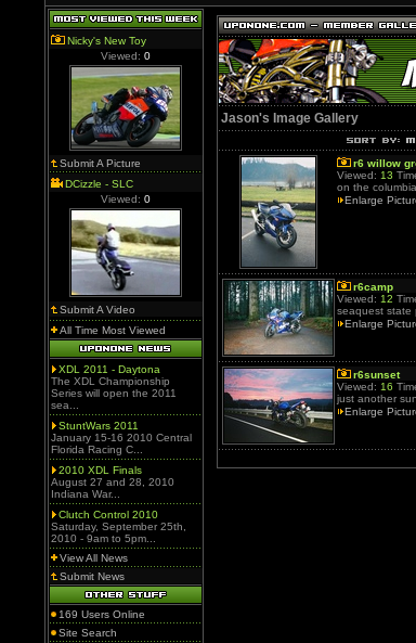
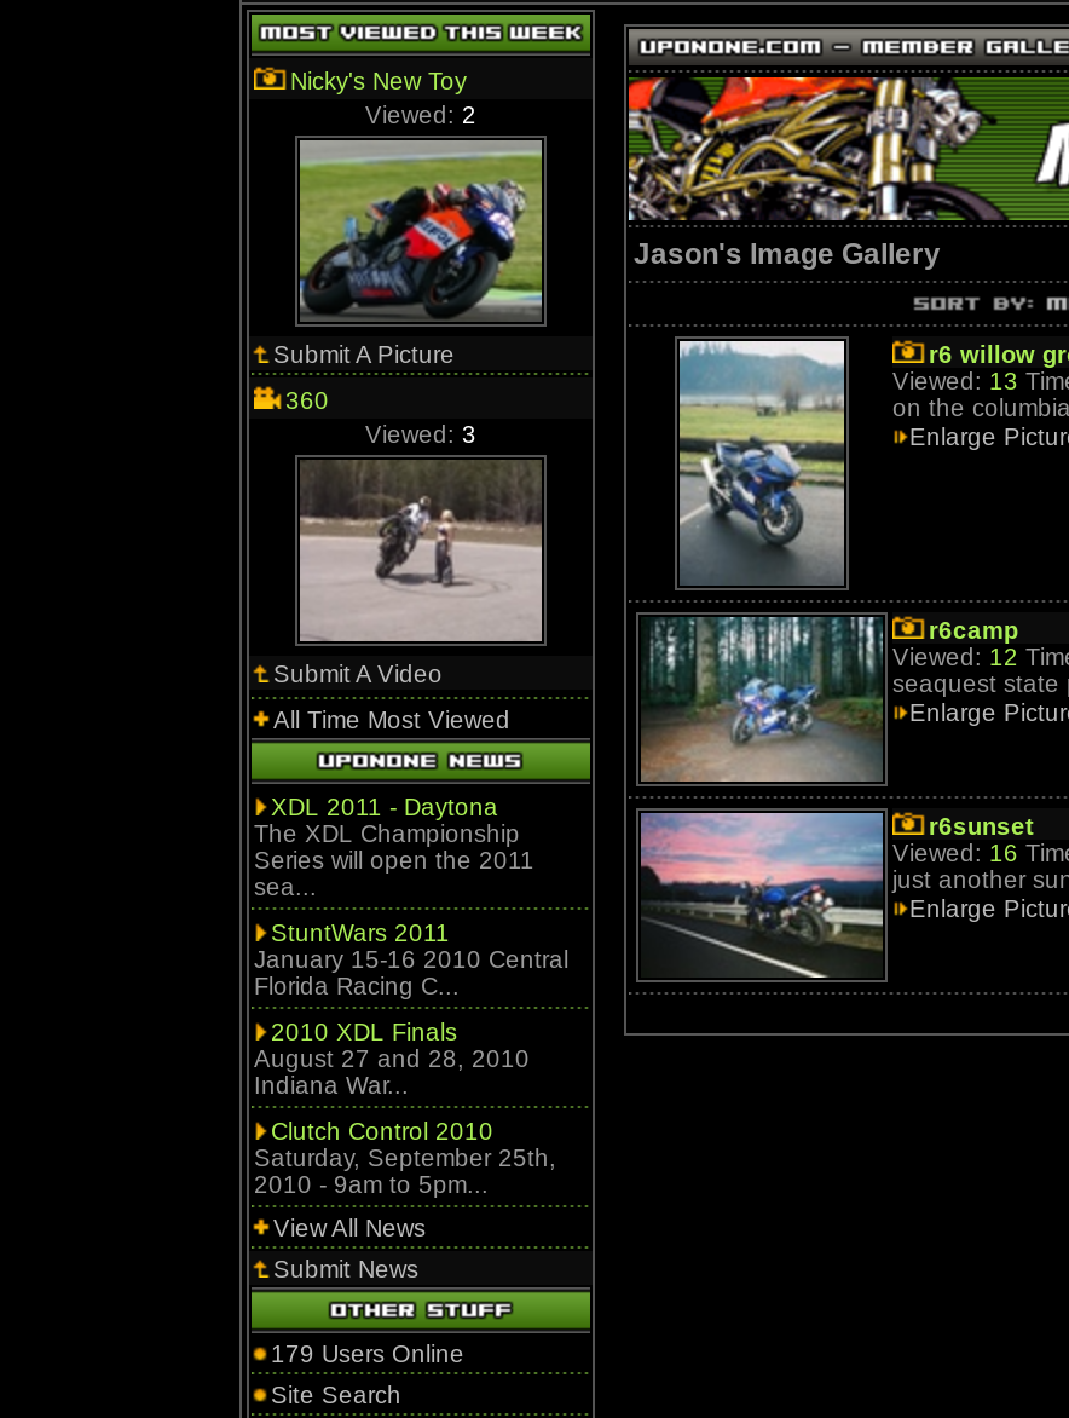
[101,50,151,62] Viewed: 0 -> [365,102,476,128] Viewed: 2
[65,178,151,205] DCizzle - SLC | Viewed: 0 -> [285,387,476,448] 360 | Viewed: 3
[70,209,181,295] [image] -> [300,460,542,641] [image]
[58,608,145,620] 169 Users Online -> [271,1341,464,1367] 179 Users Online

